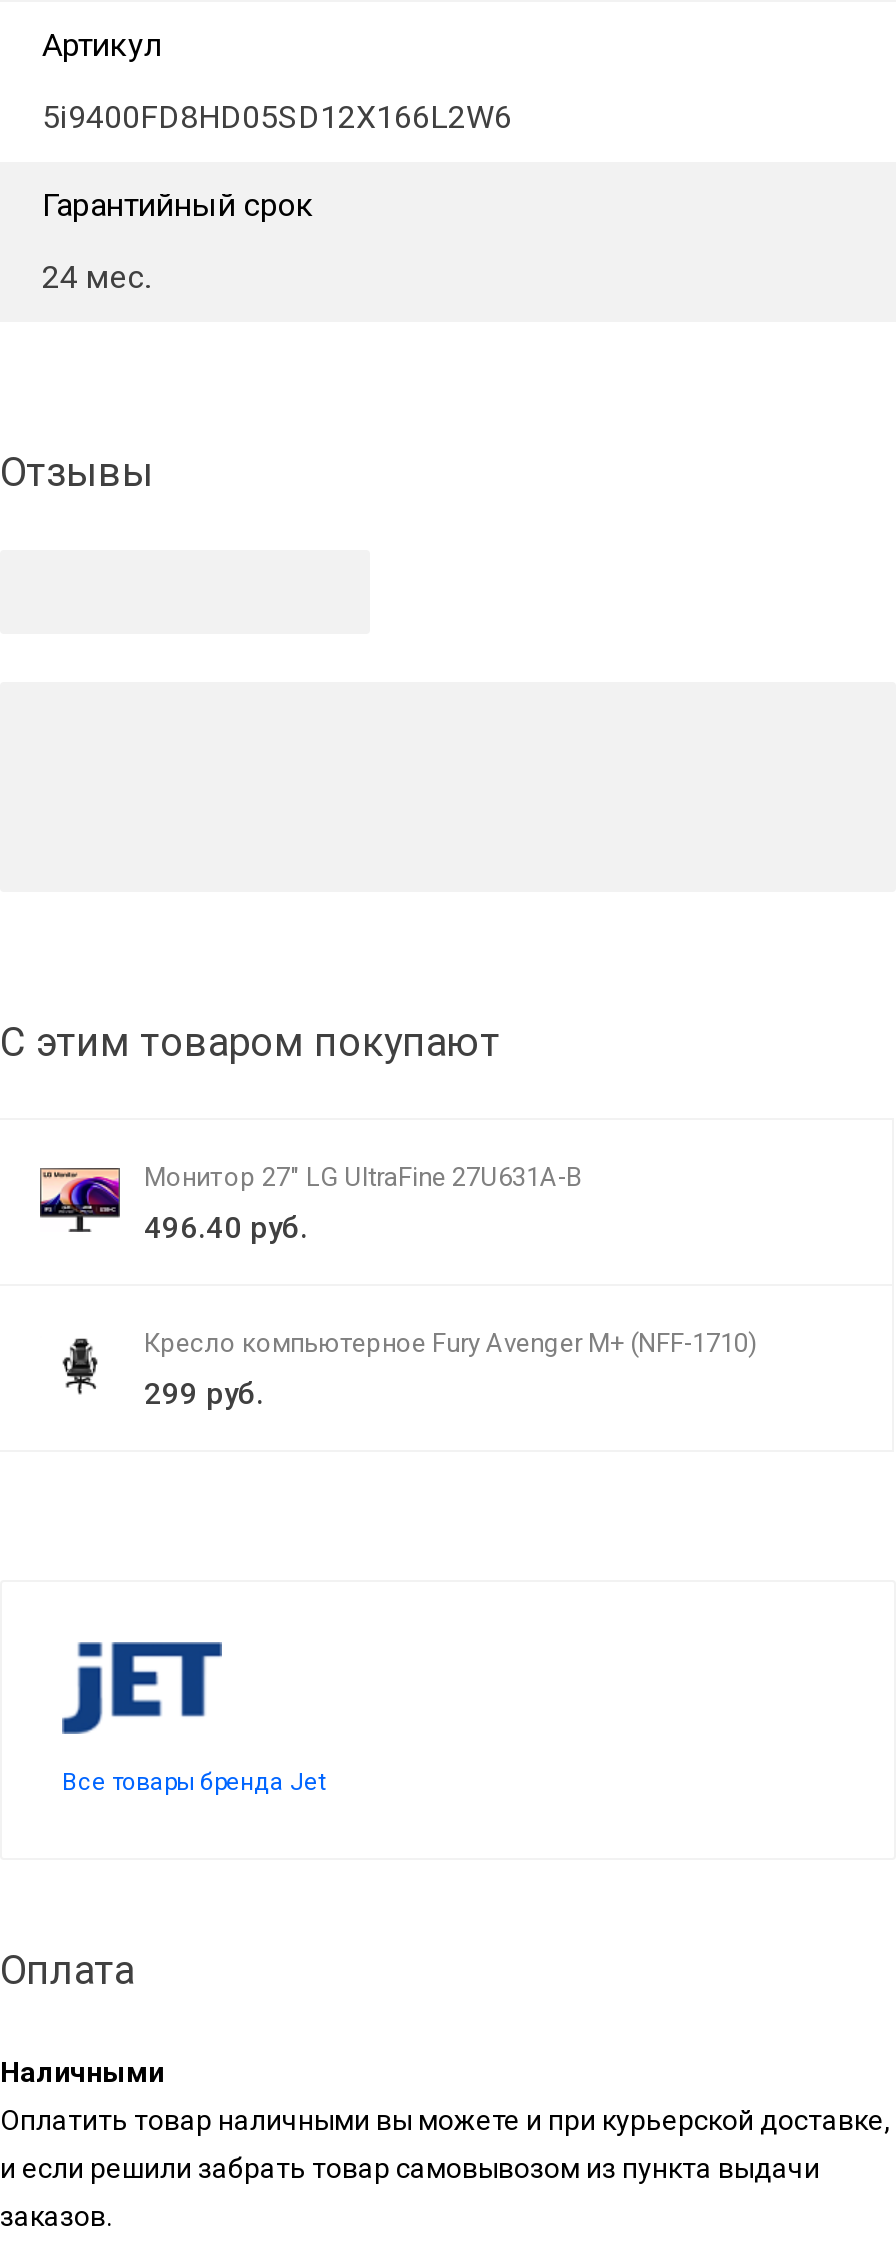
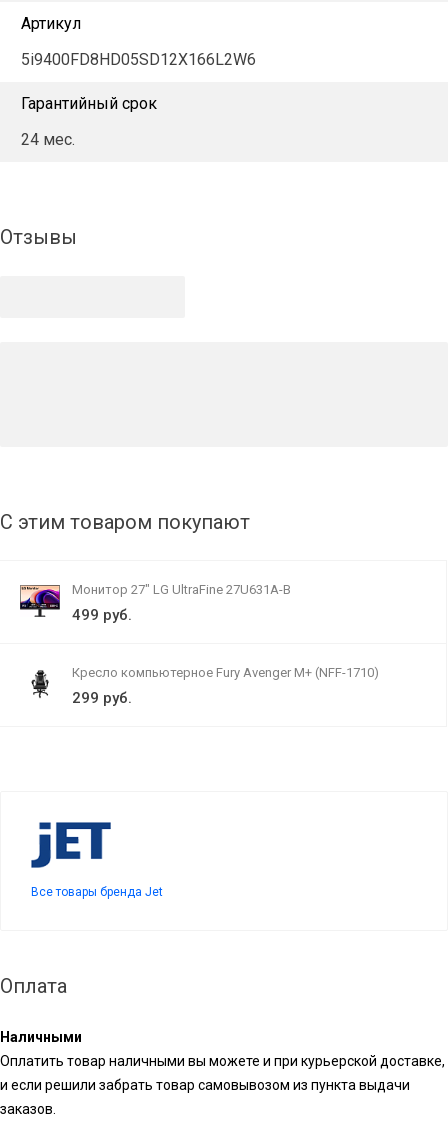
[144,1210,308,1246] 496.40 руб. -> [72,606,132,624] 499 руб.

